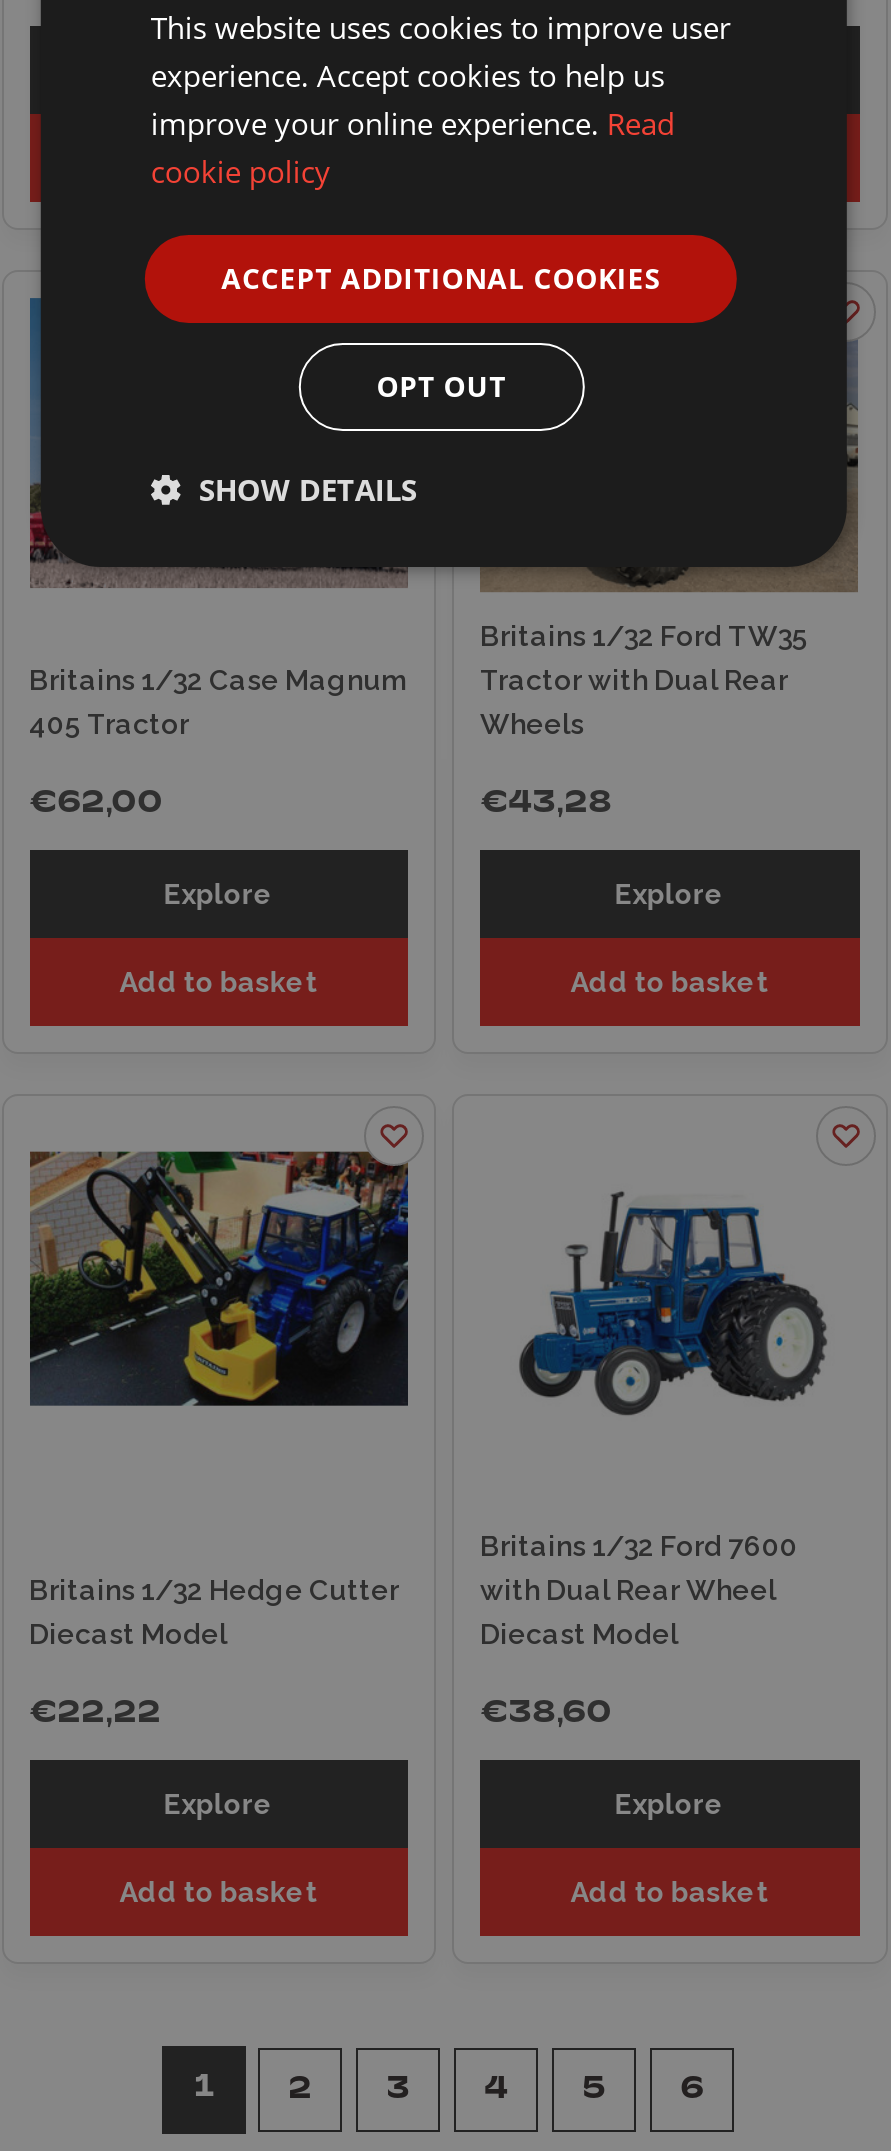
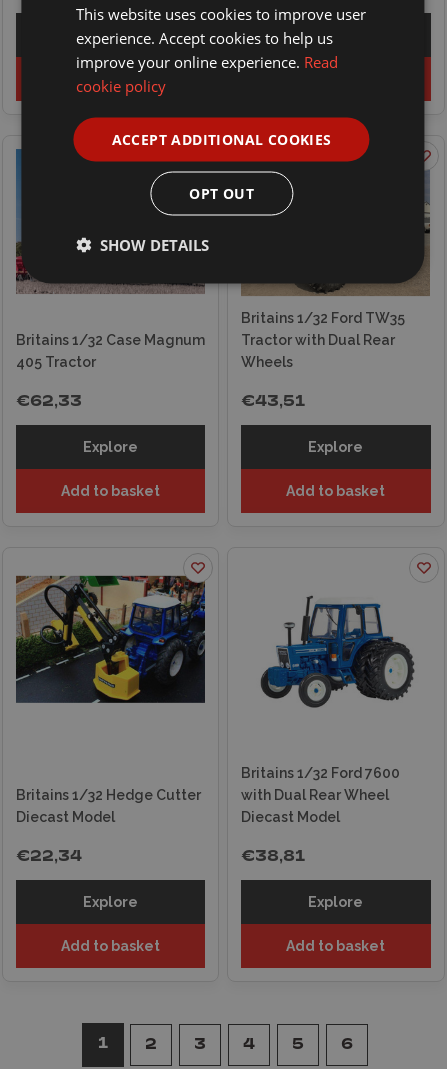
[29,787,163,823] €62,00 -> [15,393,81,411] €62,33
[480,787,612,823] €43,28 -> [241,393,305,411] €43,51
[29,1696,161,1732] €22,22 -> [15,848,81,866] €22,34
[480,1696,612,1732] €38,60 -> [241,848,305,866] €38,81

